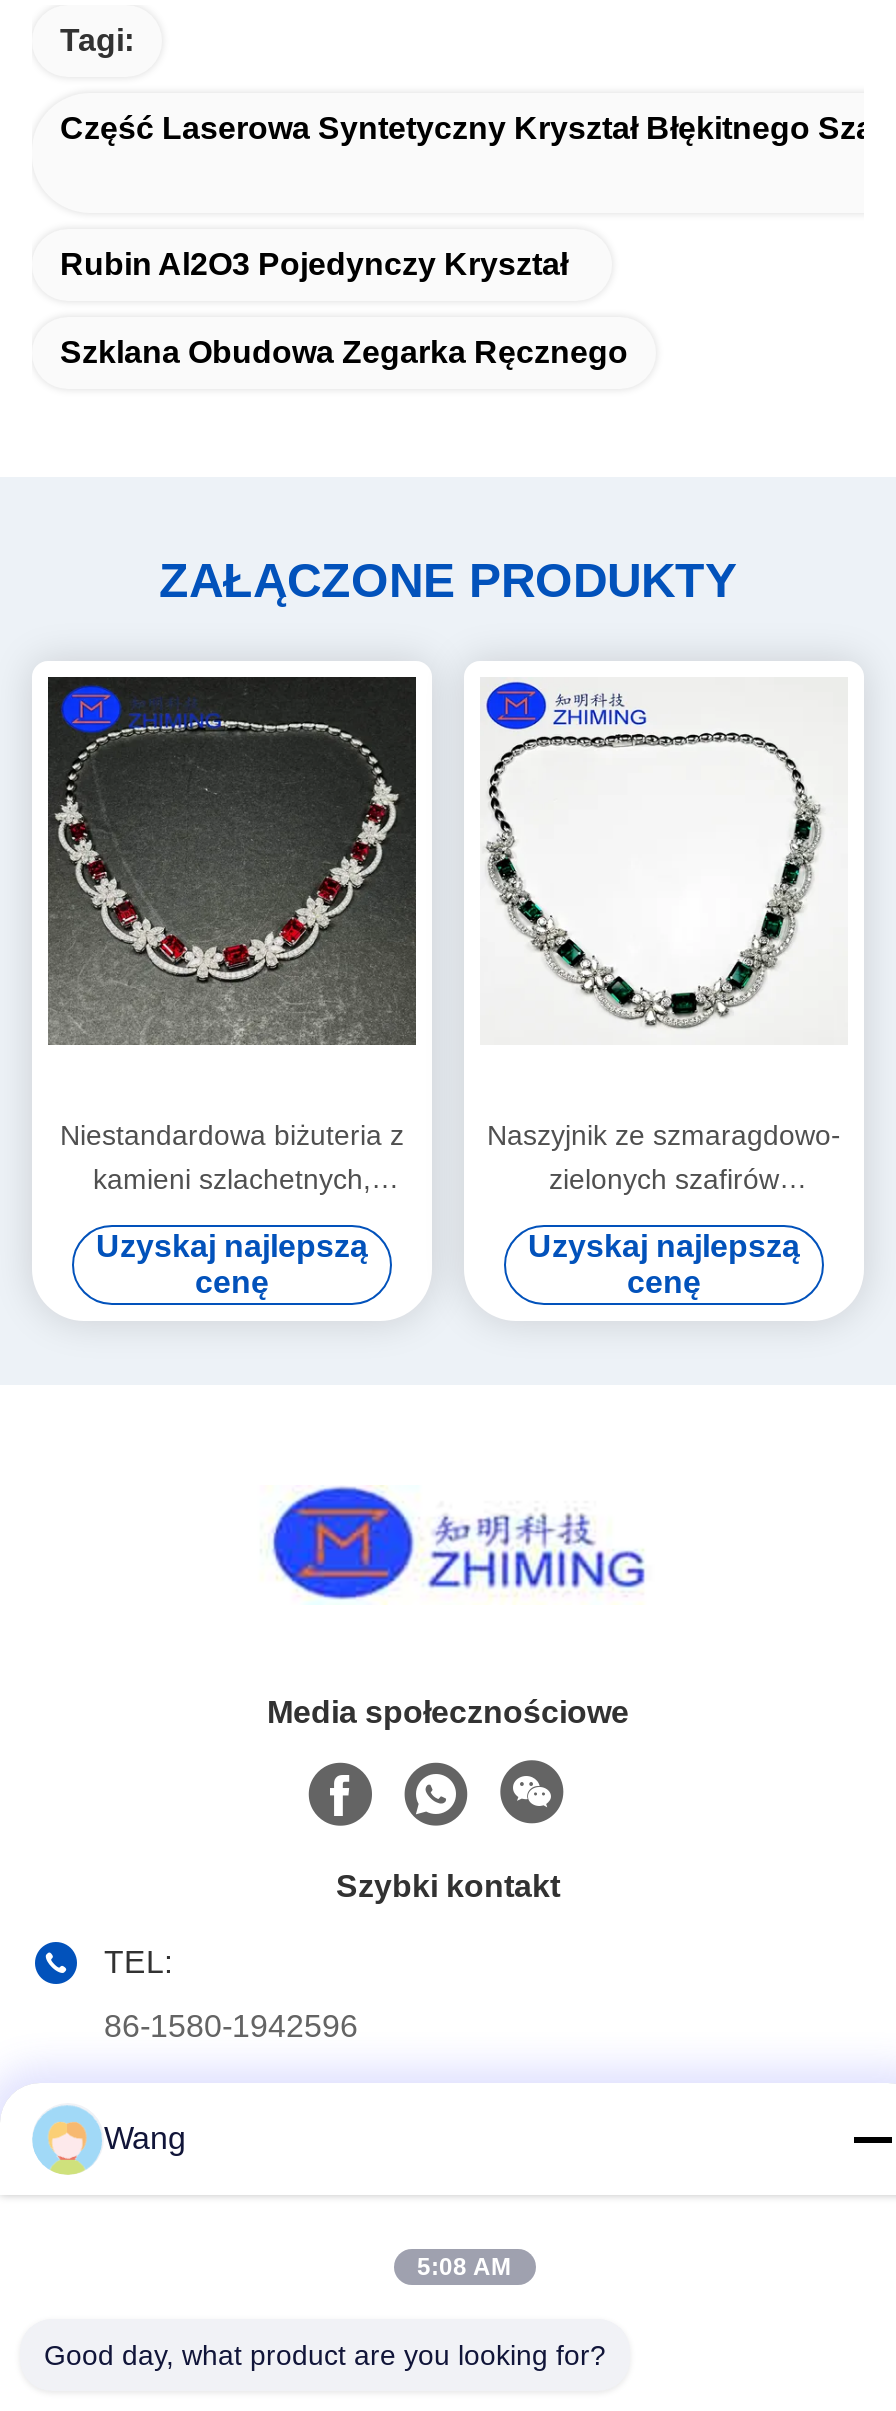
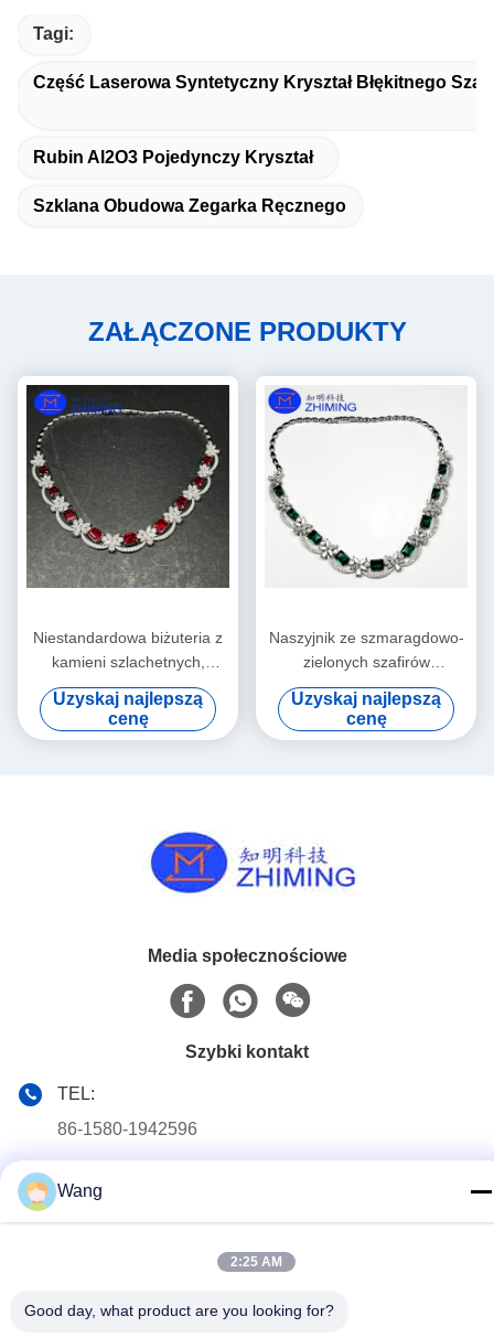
[417,2253,511,2281] 5:08 AM -> [230,1254,282,1270] 2:25 AM

